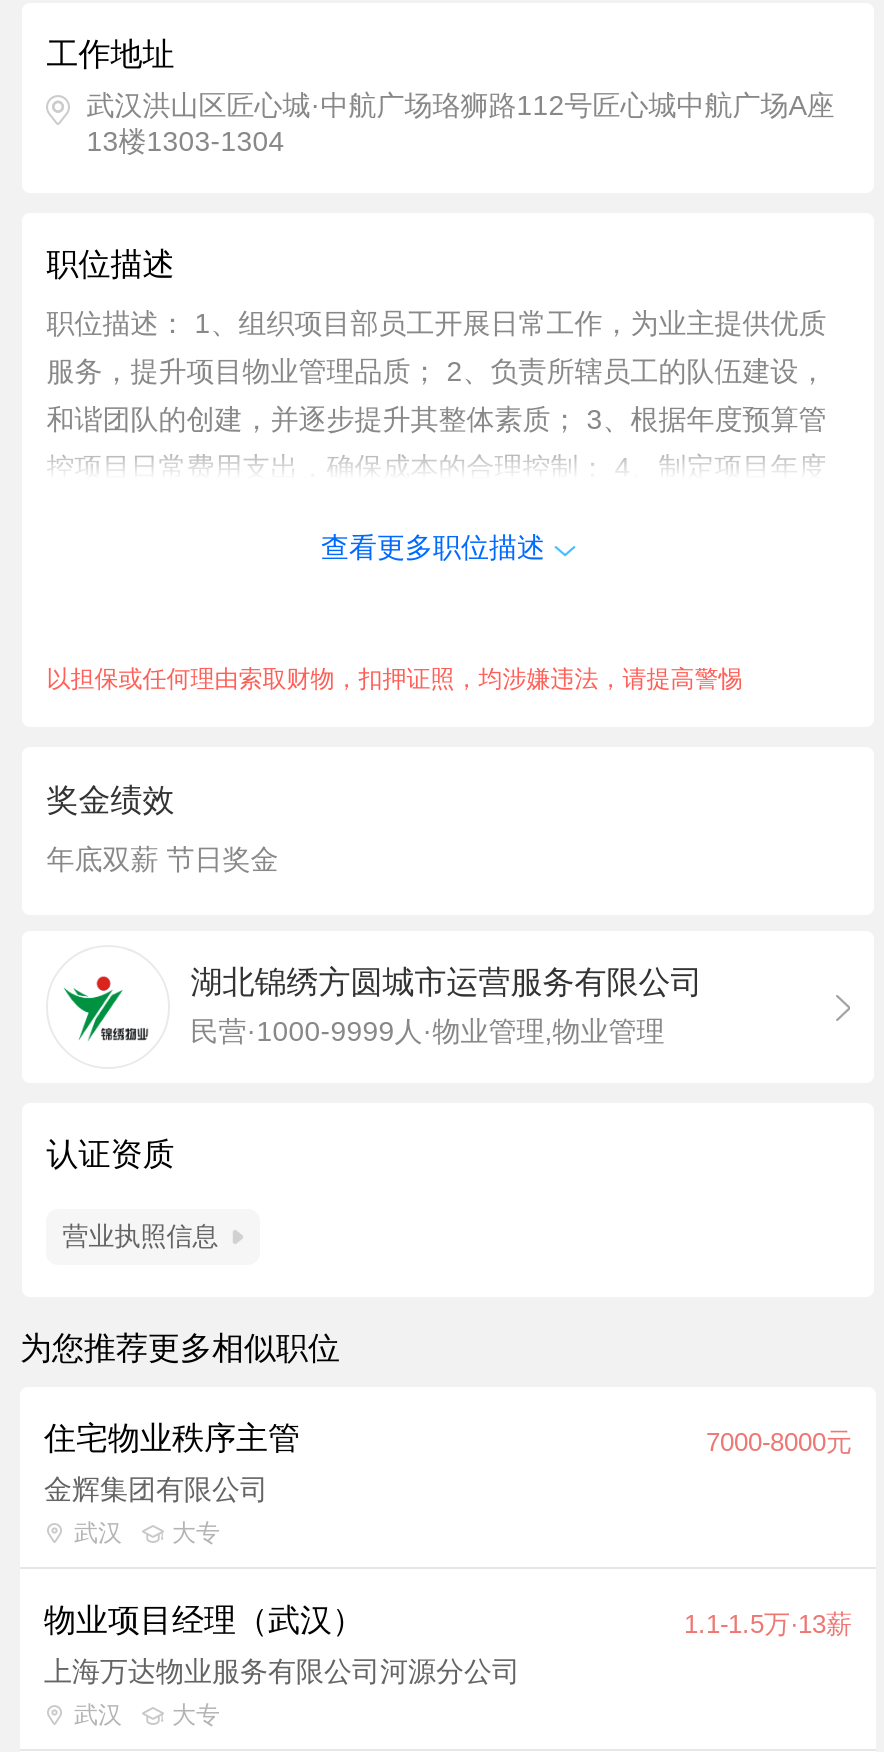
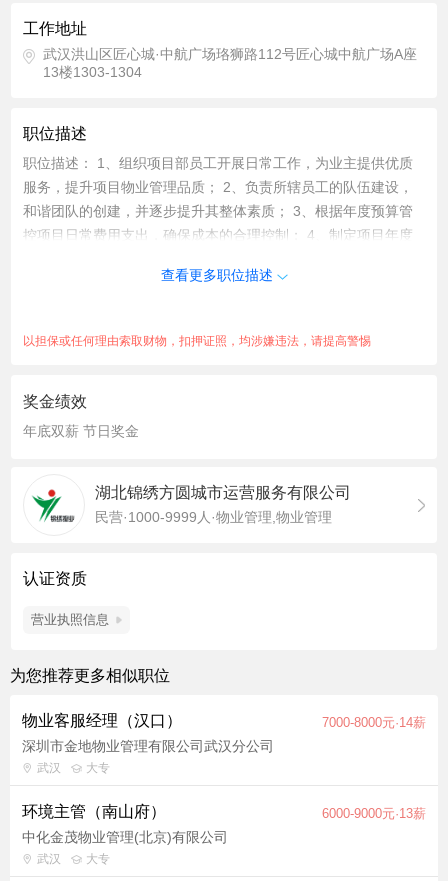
[44,1421,852,1457] 住宅物业秩序主管 | 7000-8000元 -> [22,712,426,730] 物业客服经理（汉口） | 7000-8000元·14薪
[44,1473,268,1505] 金辉集团有限公司 -> [22,738,274,754] 深圳市金地物业管理有限公司武汉分公司
[44,1603,852,1639] 物业项目经理（武汉） | 1.1-1.5万·13薪 -> [22,803,426,821] 环境主管（南山府） | 6000-9000元·13薪
[44,1655,520,1687] 上海万达物业服务有限公司河源分公司 -> [22,829,228,845] 中化金茂物业管理(北京)有限公司

